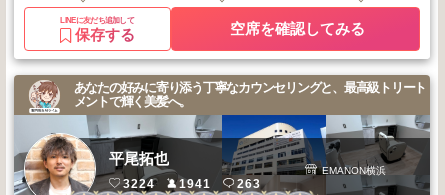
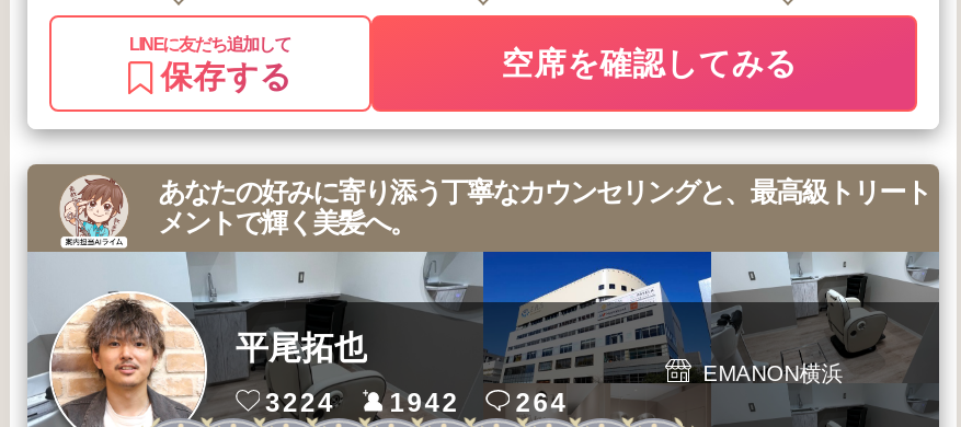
[179,177,211,191] 1941 -> [389,389,460,419] 1942
[237,177,261,191] 263 -> [515,389,568,419] 264

